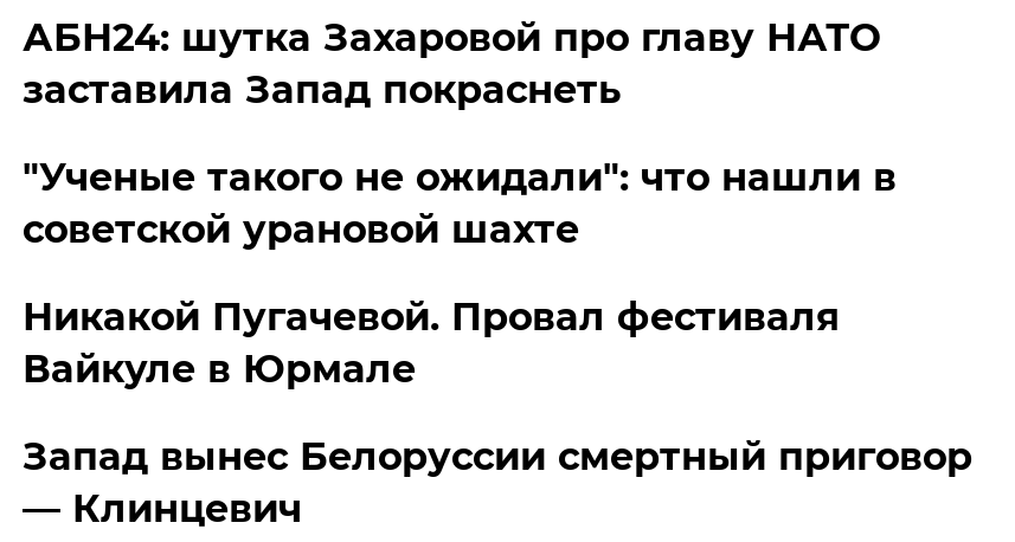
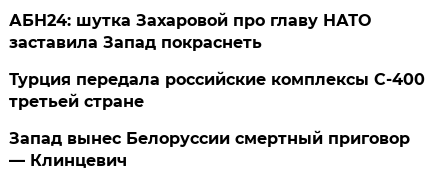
[22,155,896,392] "Ученые такого не ожидали": что нашли в | советской урановой шахте | Никакой Пугачевой. Провал фестиваля | Вайкуле в Юрмале -> [9,70,425,111] Турция передала российские комплексы С-400 | третьей стране

